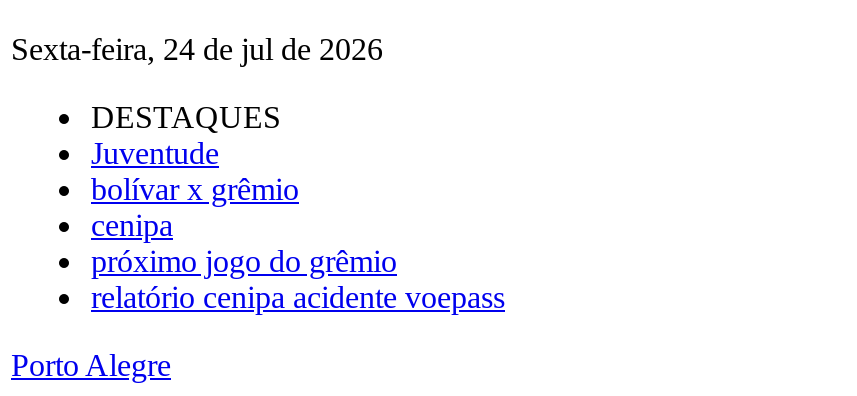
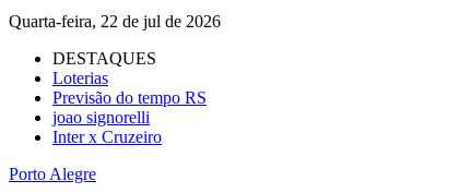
[11,32,383,66] Sexta-feira, 24 de jul de 2026 -> [9,12,221,31] Quarta-feira, 22 de jul de 2026
[91,136,505,314] Juventude | bolívar x grêmio | cenipa | próximo jogo do grêmio | relatório cenipa acidente voepass -> [52,69,207,146] Loterias | Previsão do tempo RS | joao signorelli | Inter x Cruzeiro

